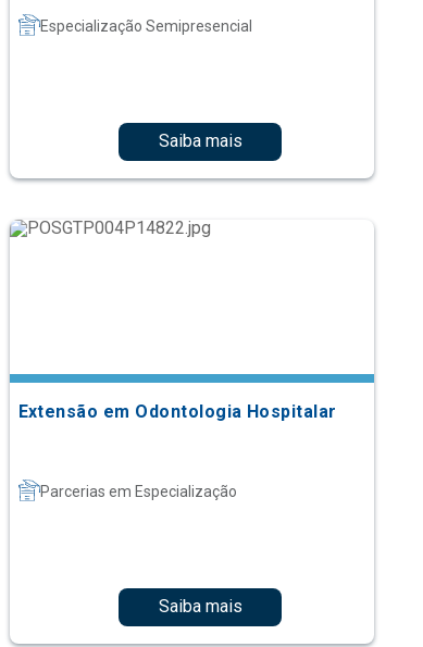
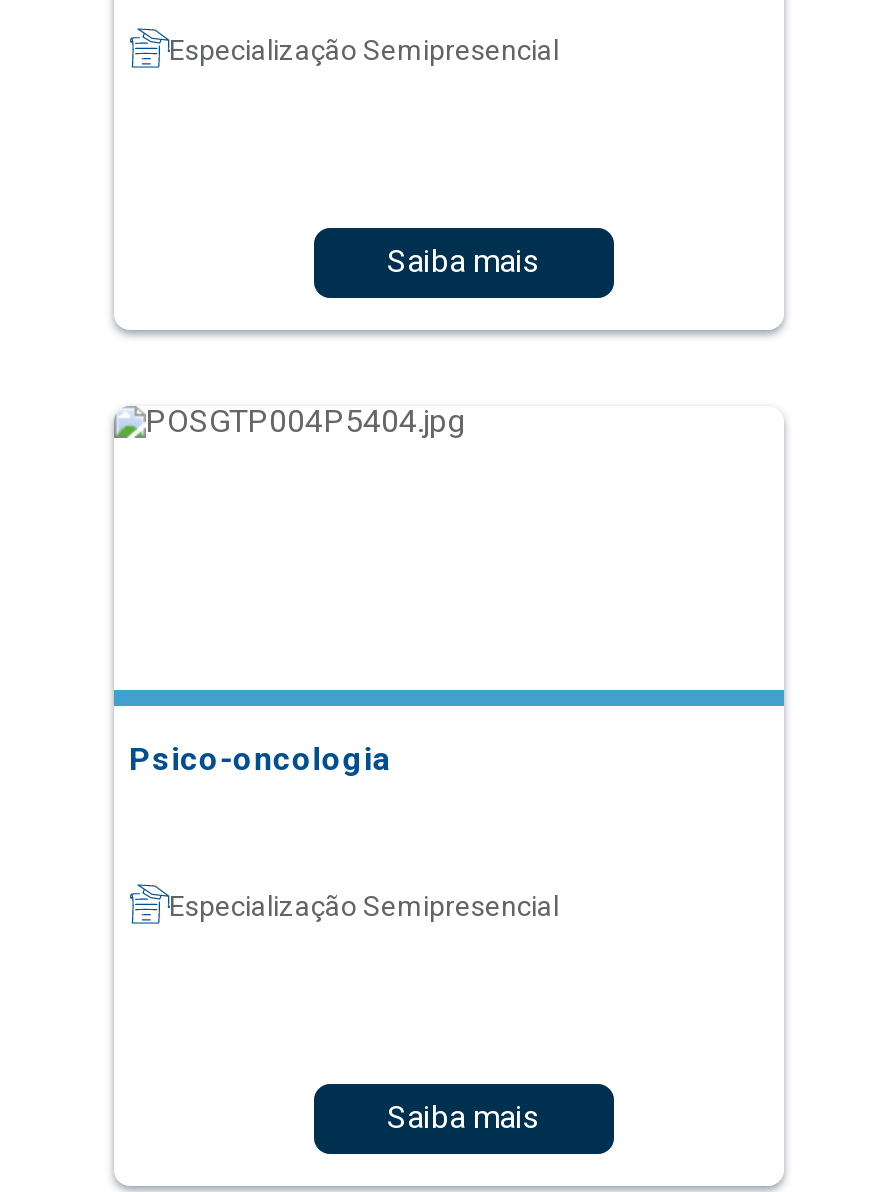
[18,401,337,422] Extensão em Odontologia Hospitalar -> [129,740,391,778] Psico-oncologia
[40,483,237,500] Parcerias em Especialização -> [169,890,559,922] Especialização Semipresencial

